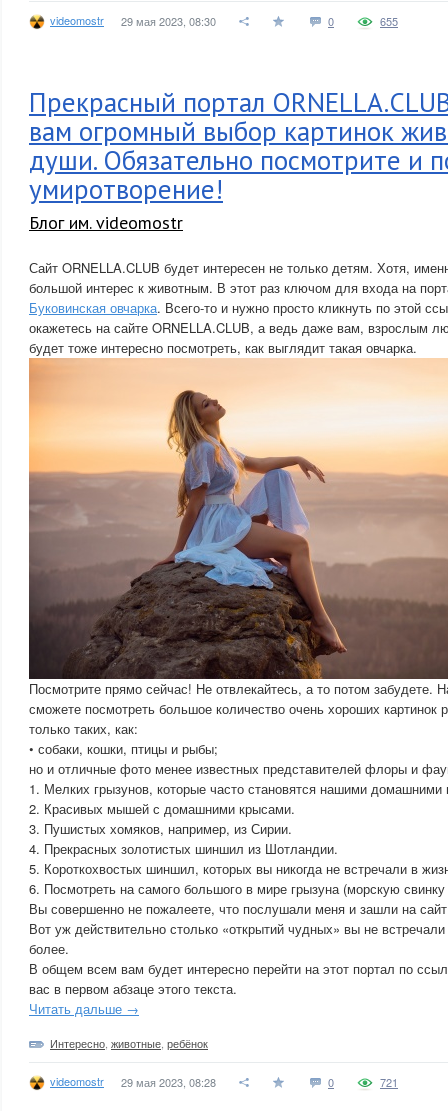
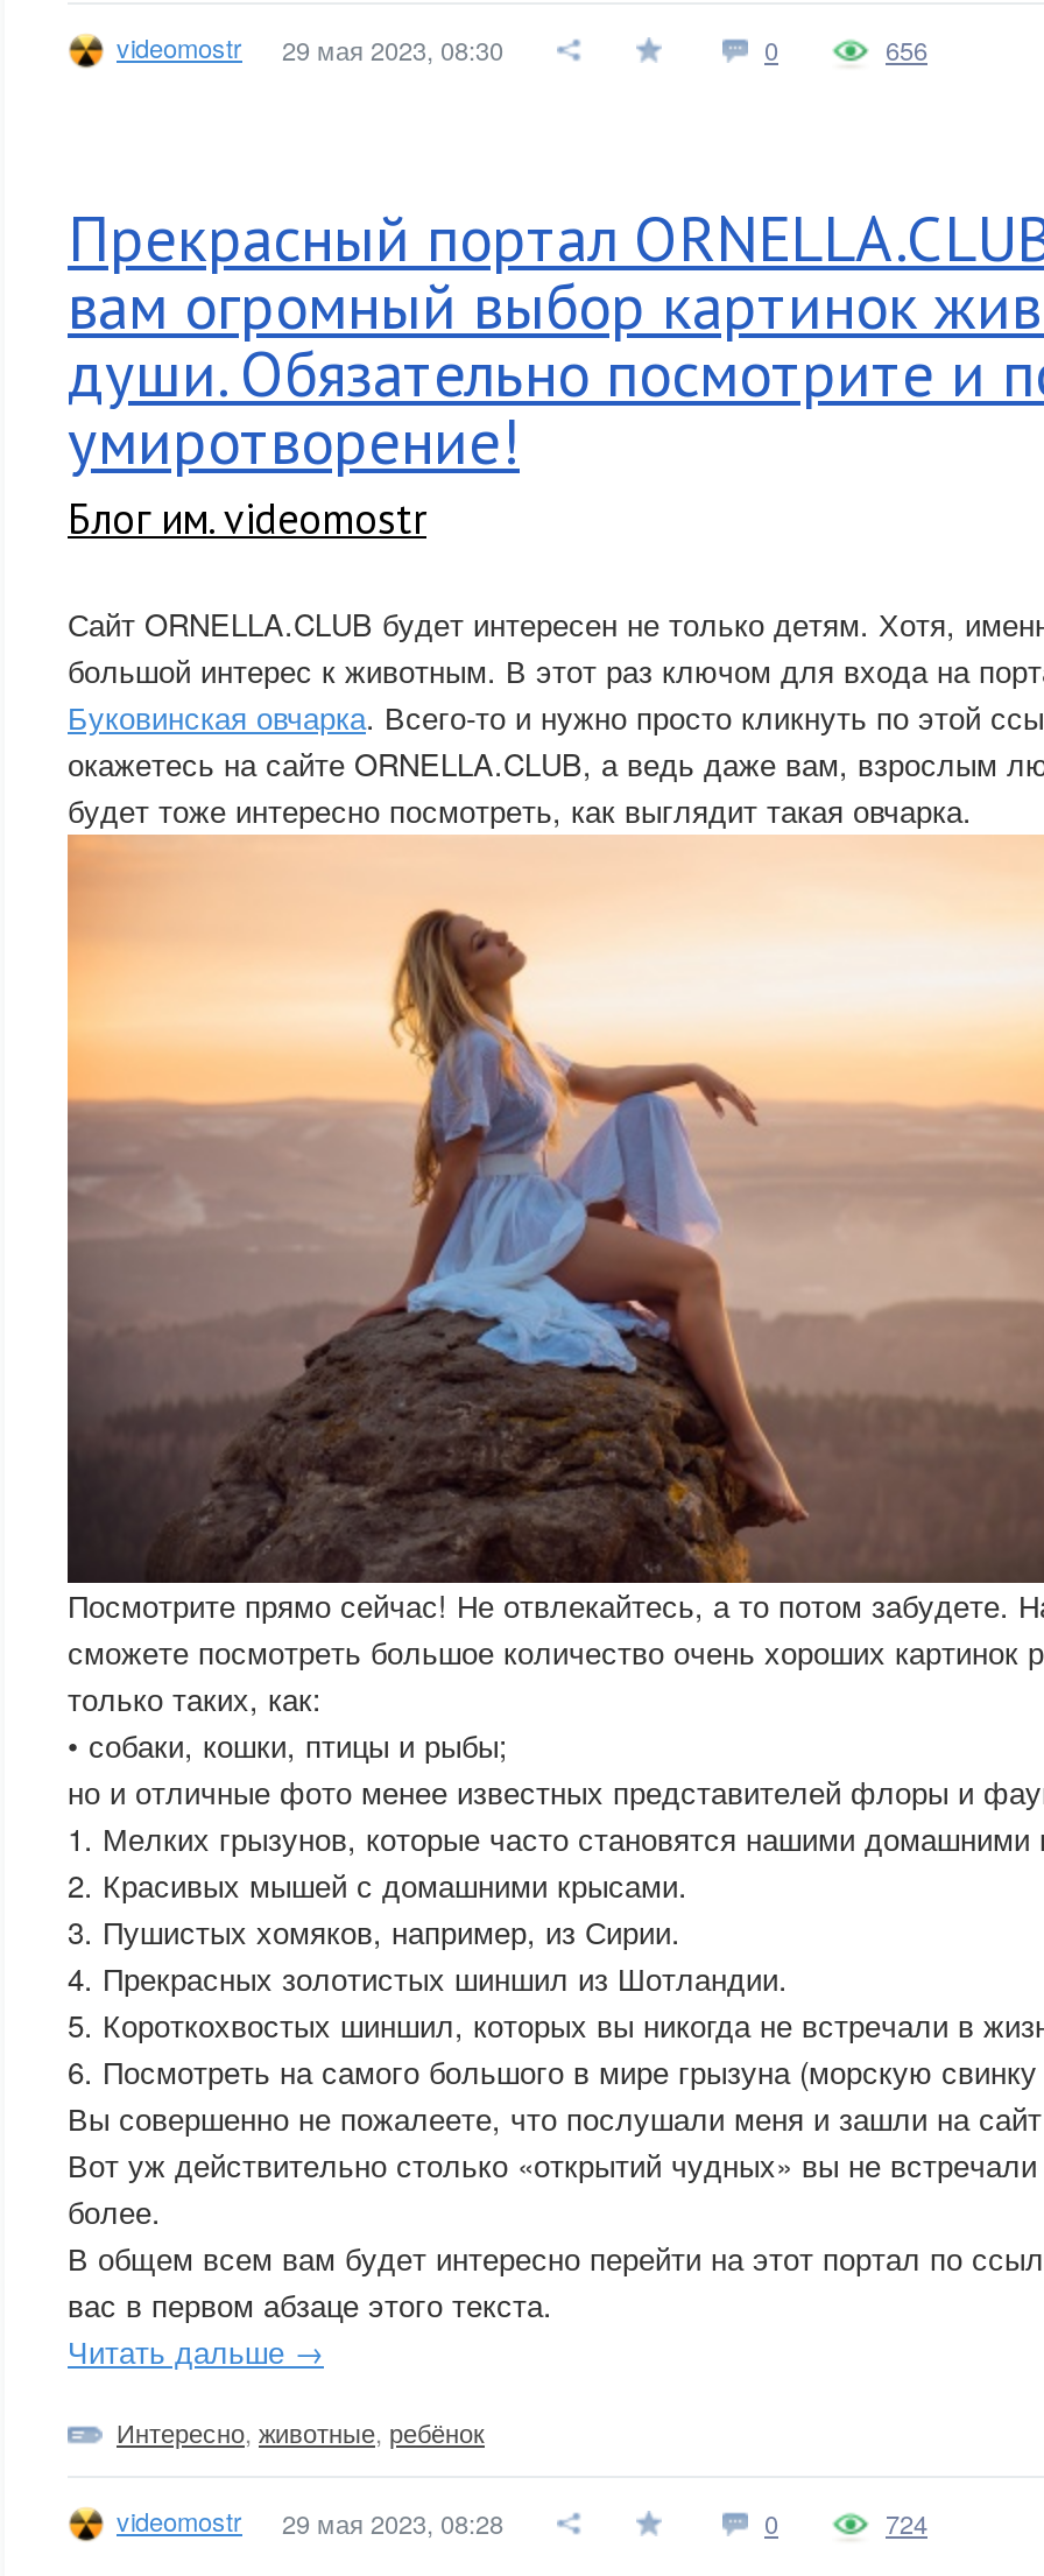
[380,13,398,29] 655 -> [886,30,927,68] 656
[380,1074,398,1090] 721 -> [886,2504,927,2541] 724

